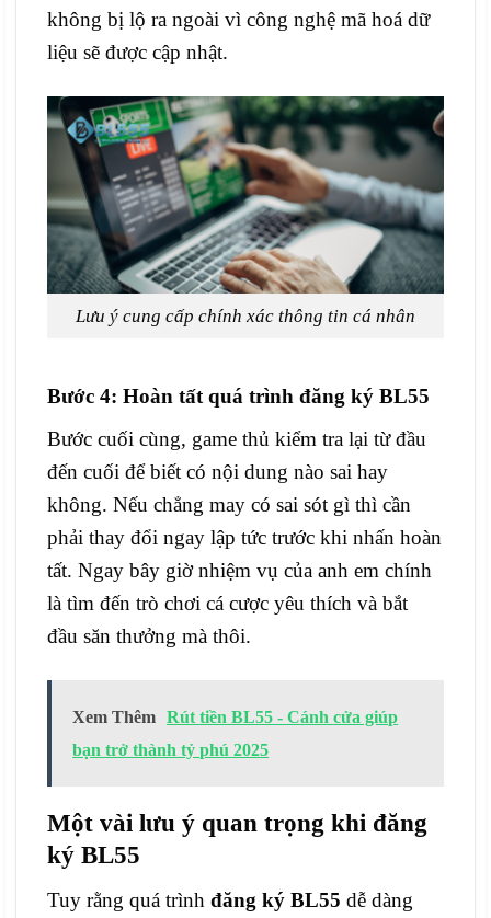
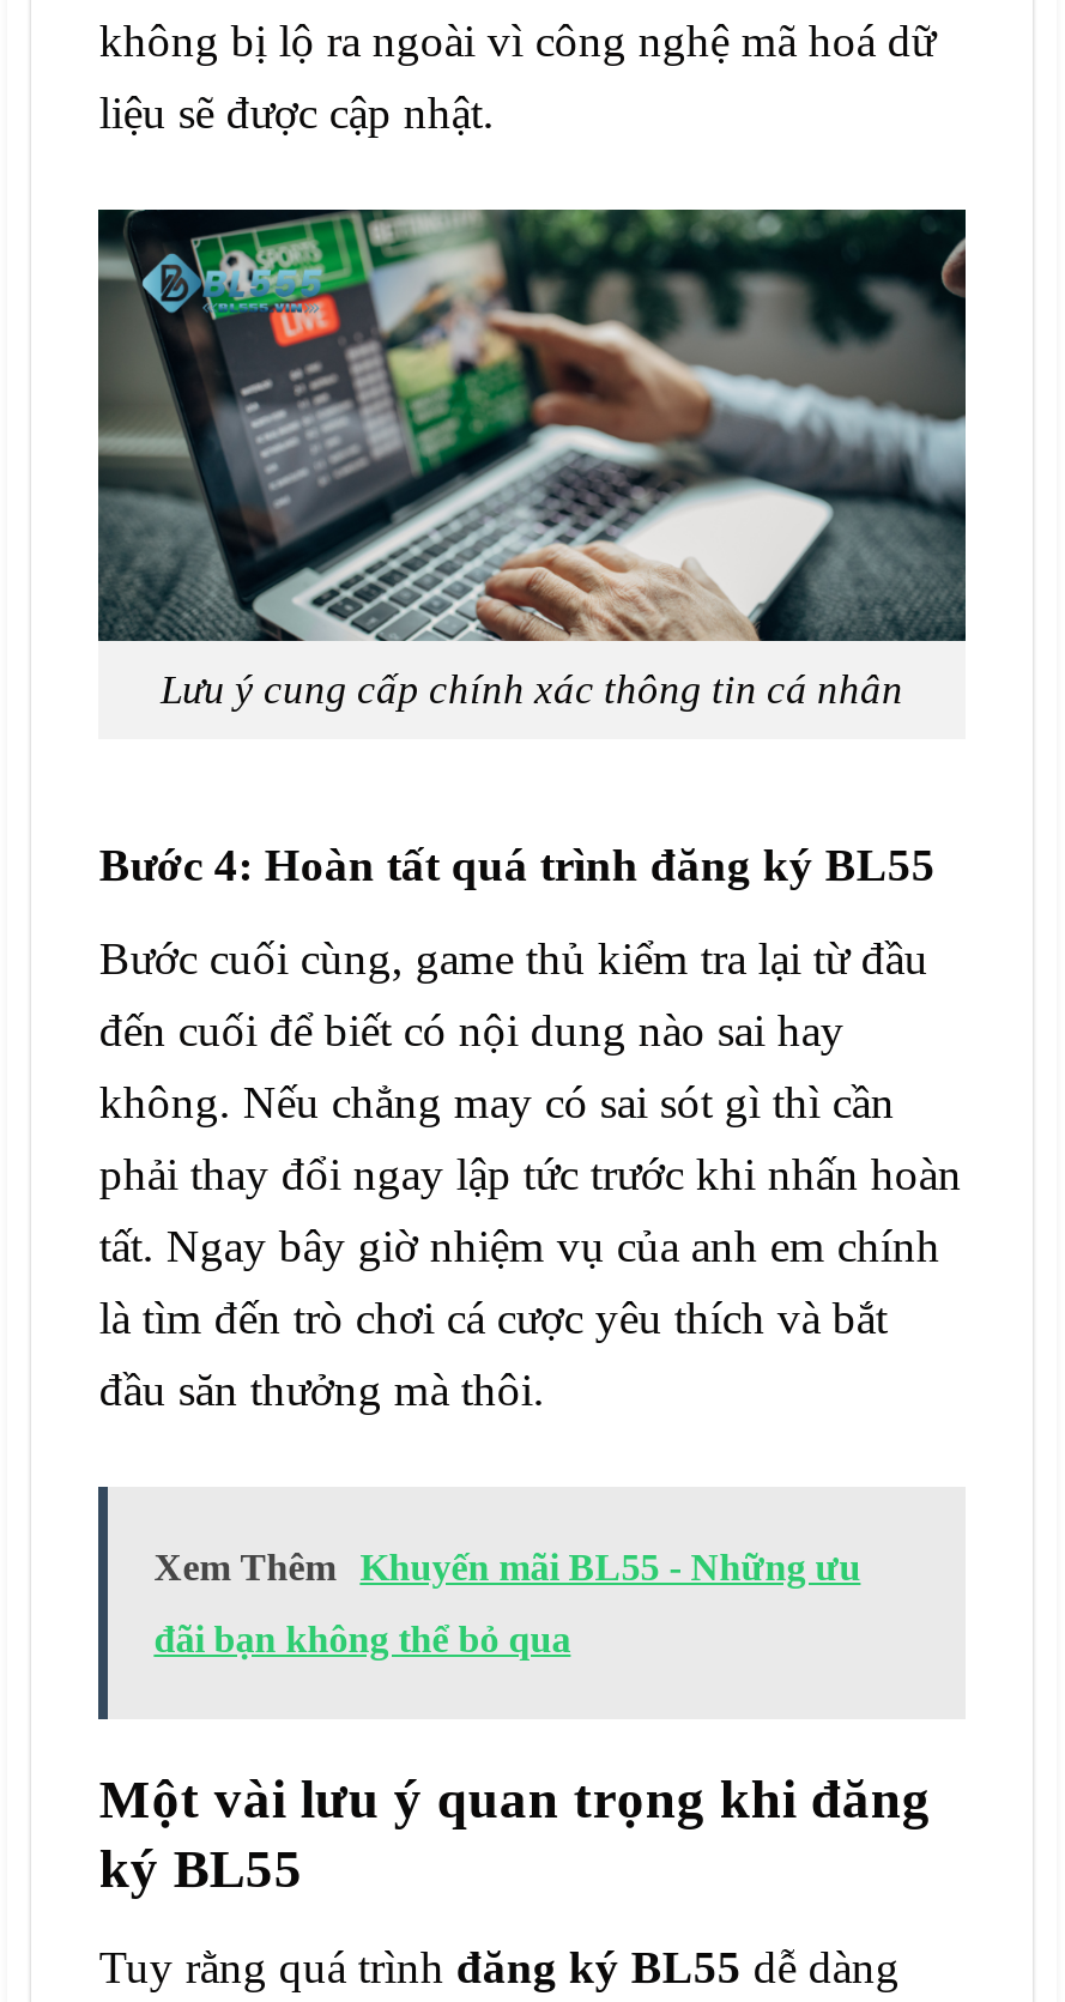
[73,708,398,727] Xem Thêm Rút tiền BL55 - Cánh cửa giúp -> [154,1548,861,1588] Xem Thêm Khuyến mãi BL55 - Những ưu
[73,741,269,760] bạn trở thành tỷ phú 2025 -> [154,1620,571,1660] đãi bạn không thể bỏ qua

